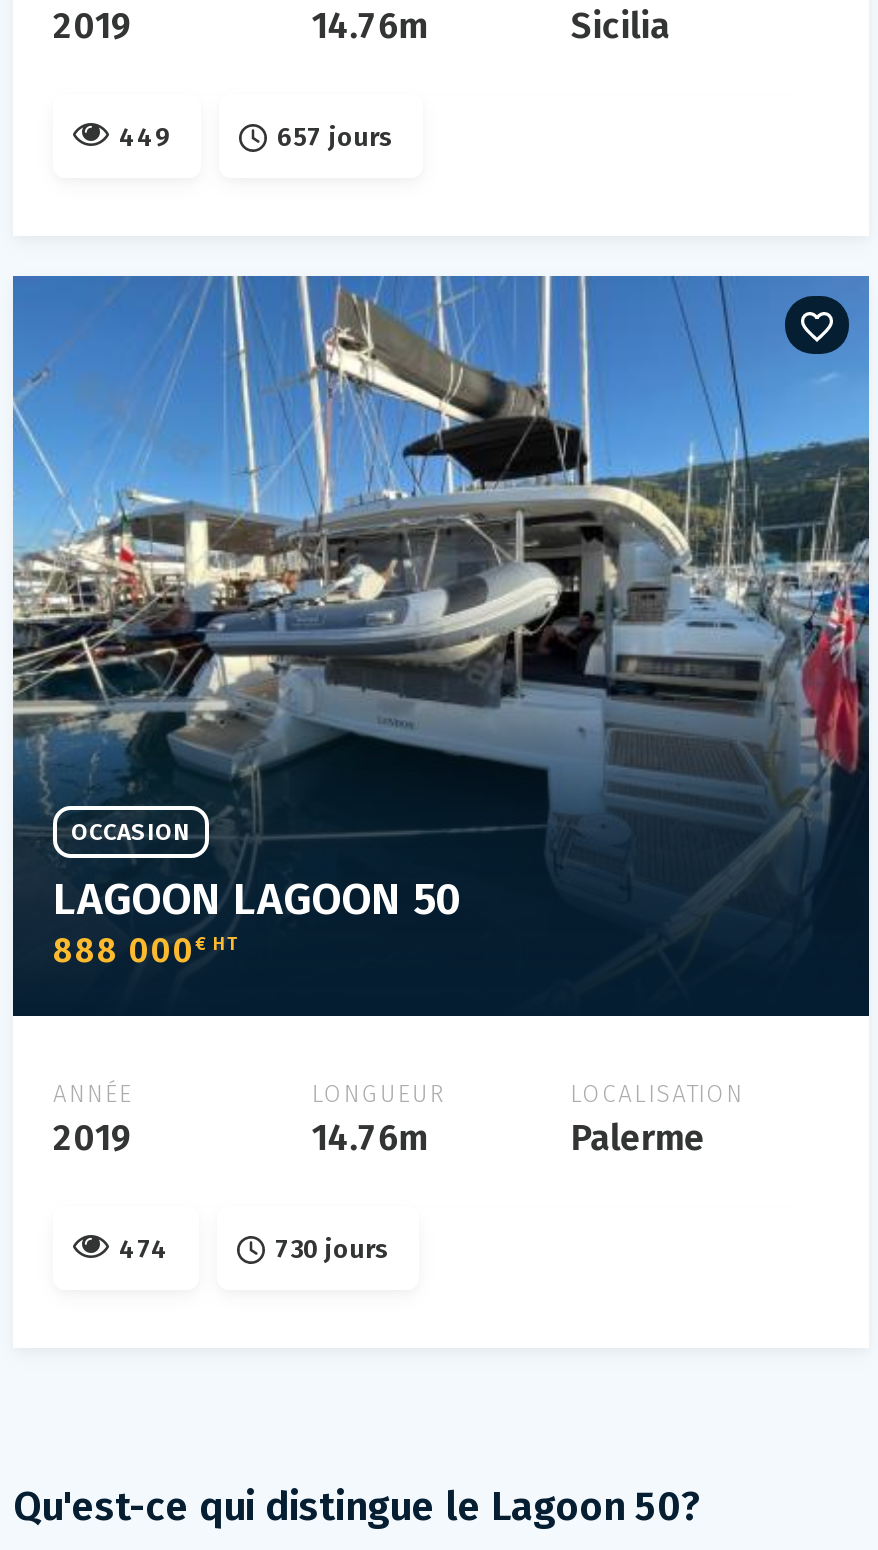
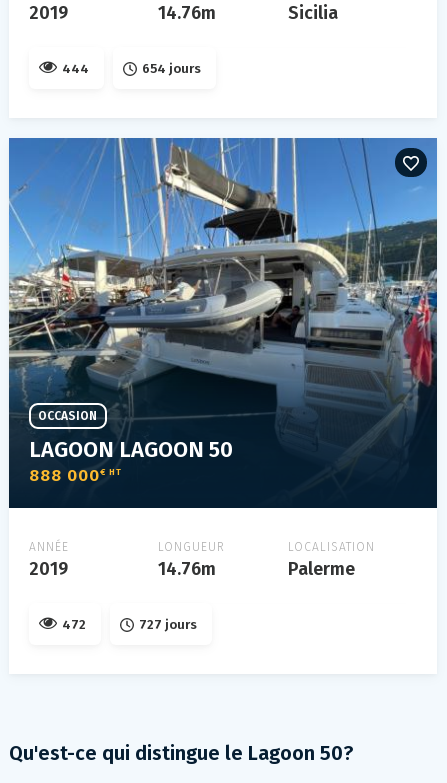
[119,122,171,152] 449 -> [62,61,89,76] 444
[277,122,393,152] 657 jours -> [142,61,201,76] 654 jours
[119,1234,169,1264] 474 -> [62,617,86,632] 472
[275,1234,389,1264] 730 jours -> [139,617,197,632] 727 jours

